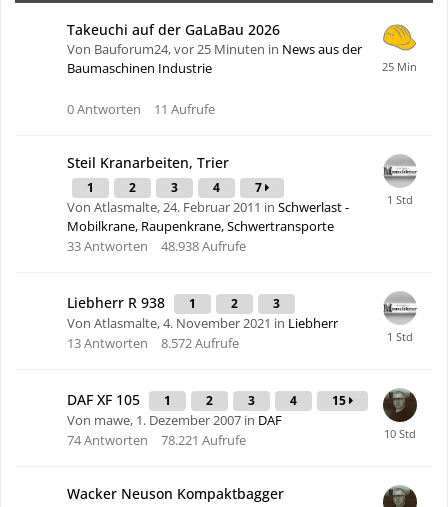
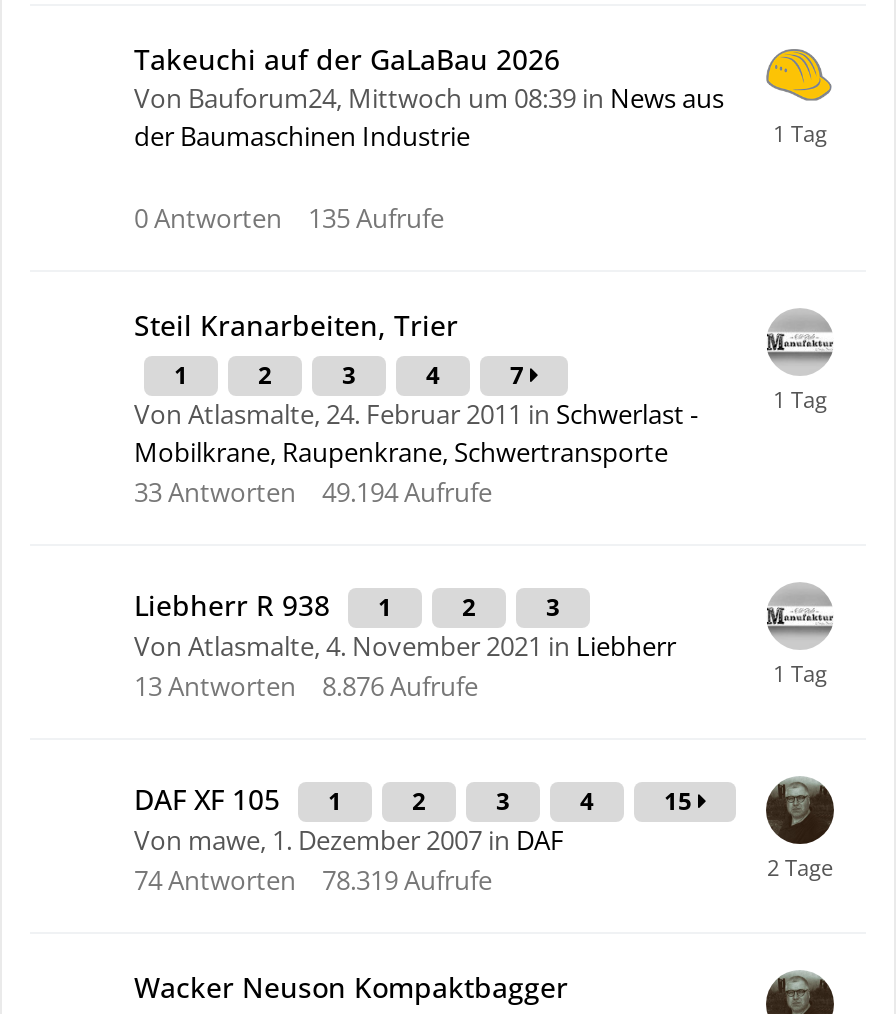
[67,40,362,77] Von Bauforum24, vor 25 Minuten in News aus der | Baumaschinen Industrie -> [134,81,724,155] Von Bauforum24, Mittwoch um 08:39 in News aus | der Baumaschinen Industrie
[67,100,215,118] 0 Antworten 11 Aufrufe -> [134,201,444,237] 0 Antworten 135 Aufrufe
[67,237,246,255] 33 Antworten 48.938 Aufrufe -> [134,475,492,511] 33 Antworten 49.194 Aufrufe
[67,334,239,352] 13 Antworten 8.572 Aufrufe -> [134,669,478,705] 13 Antworten 8.876 Aufrufe
[67,431,246,449] 74 Antworten 78.221 Aufrufe -> [134,863,492,899] 74 Antworten 78.319 Aufrufe

